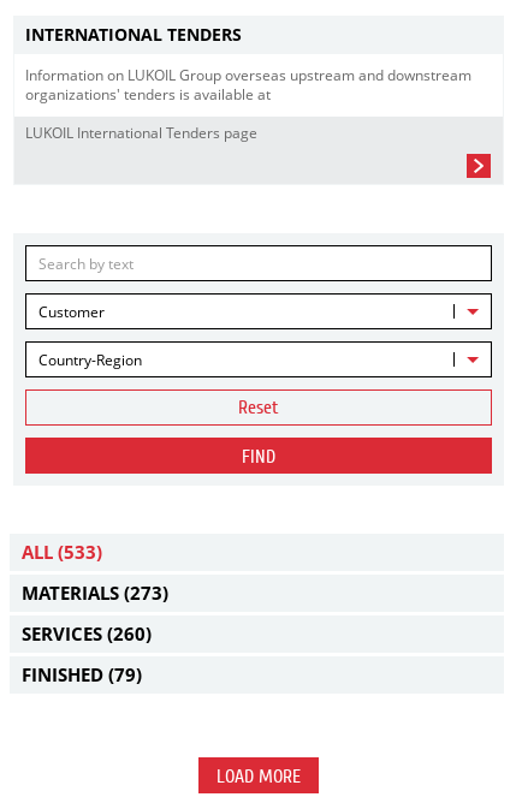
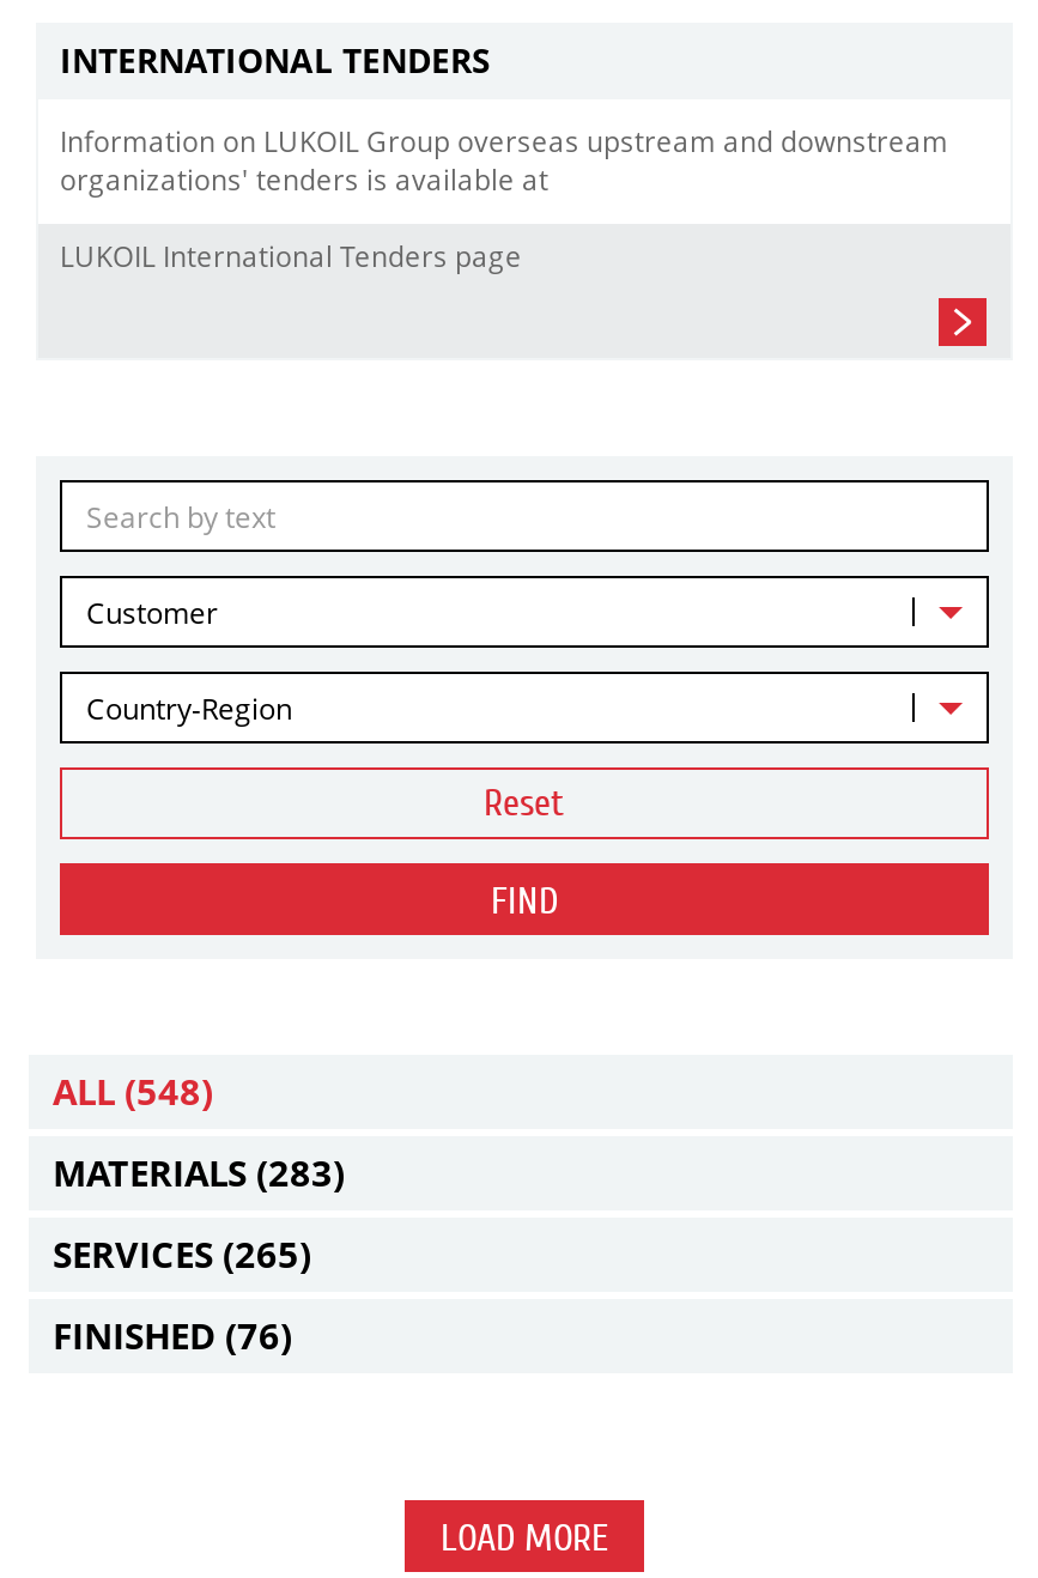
[22,540,102,564] ALL (533) -> [53,1067,213,1115] ALL (548)
[22,581,168,605] MATERIALS (273) -> [53,1148,345,1196] MATERIALS (283)
[22,621,152,646] SERVICES (260) -> [53,1230,311,1277] SERVICES (265)
[22,662,142,686] FINISHED (79) -> [53,1311,292,1359] FINISHED (76)

